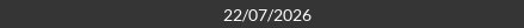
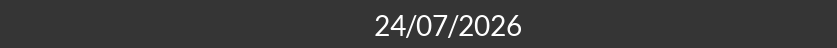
[223,5,312,24] 22/07/2026 -> [374,8,522,42] 24/07/2026

